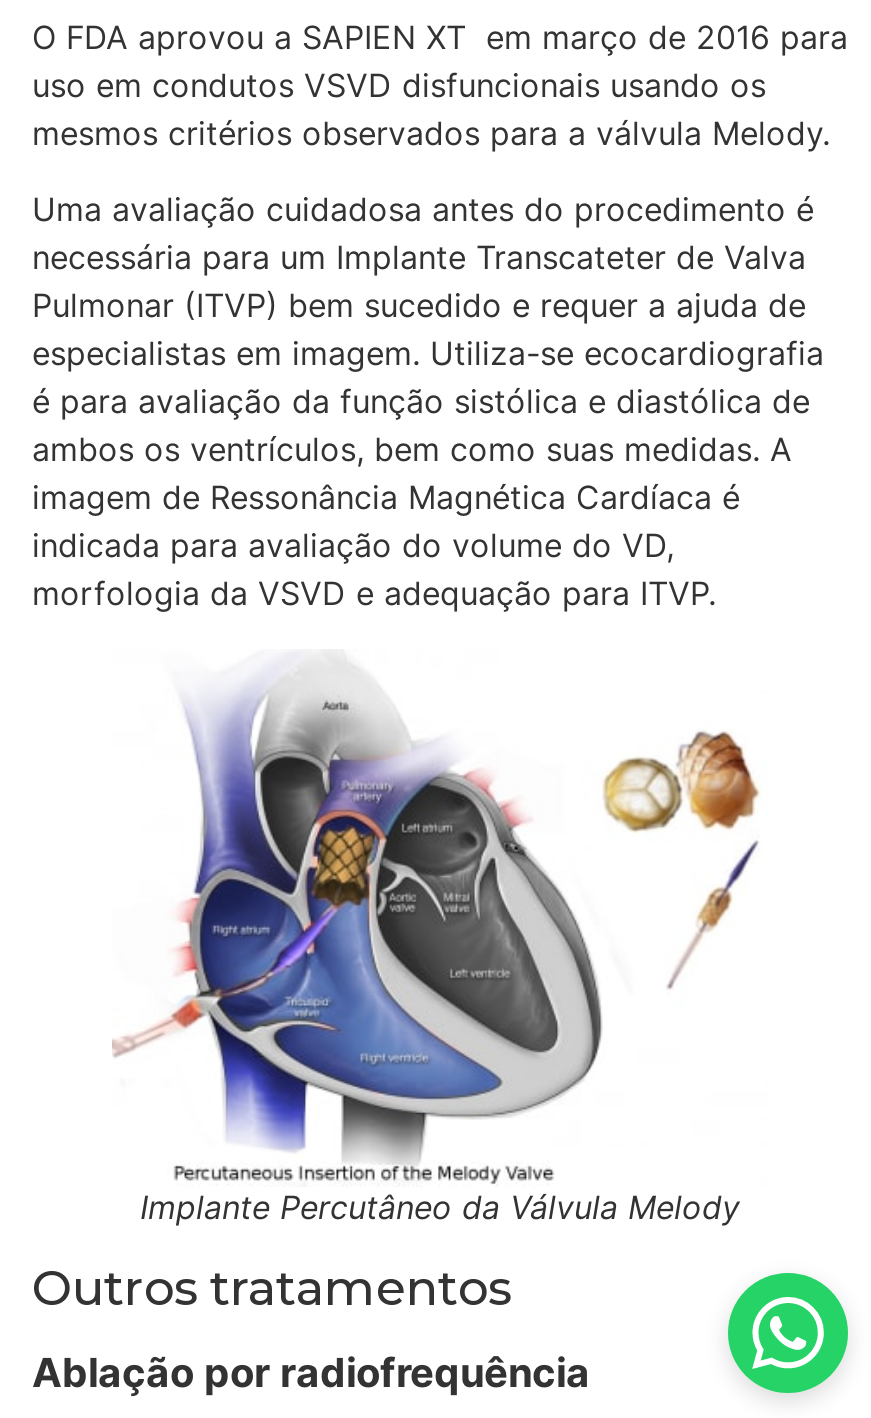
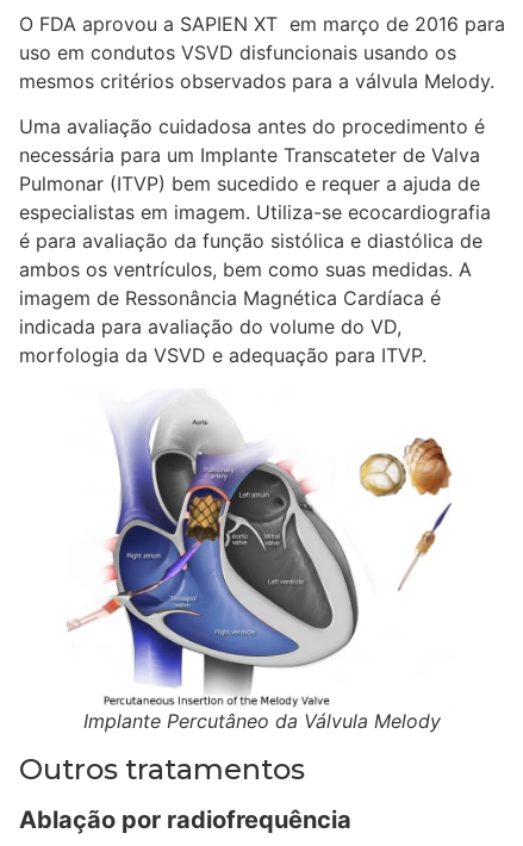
[726,1271,850,1397] [image] -> none

